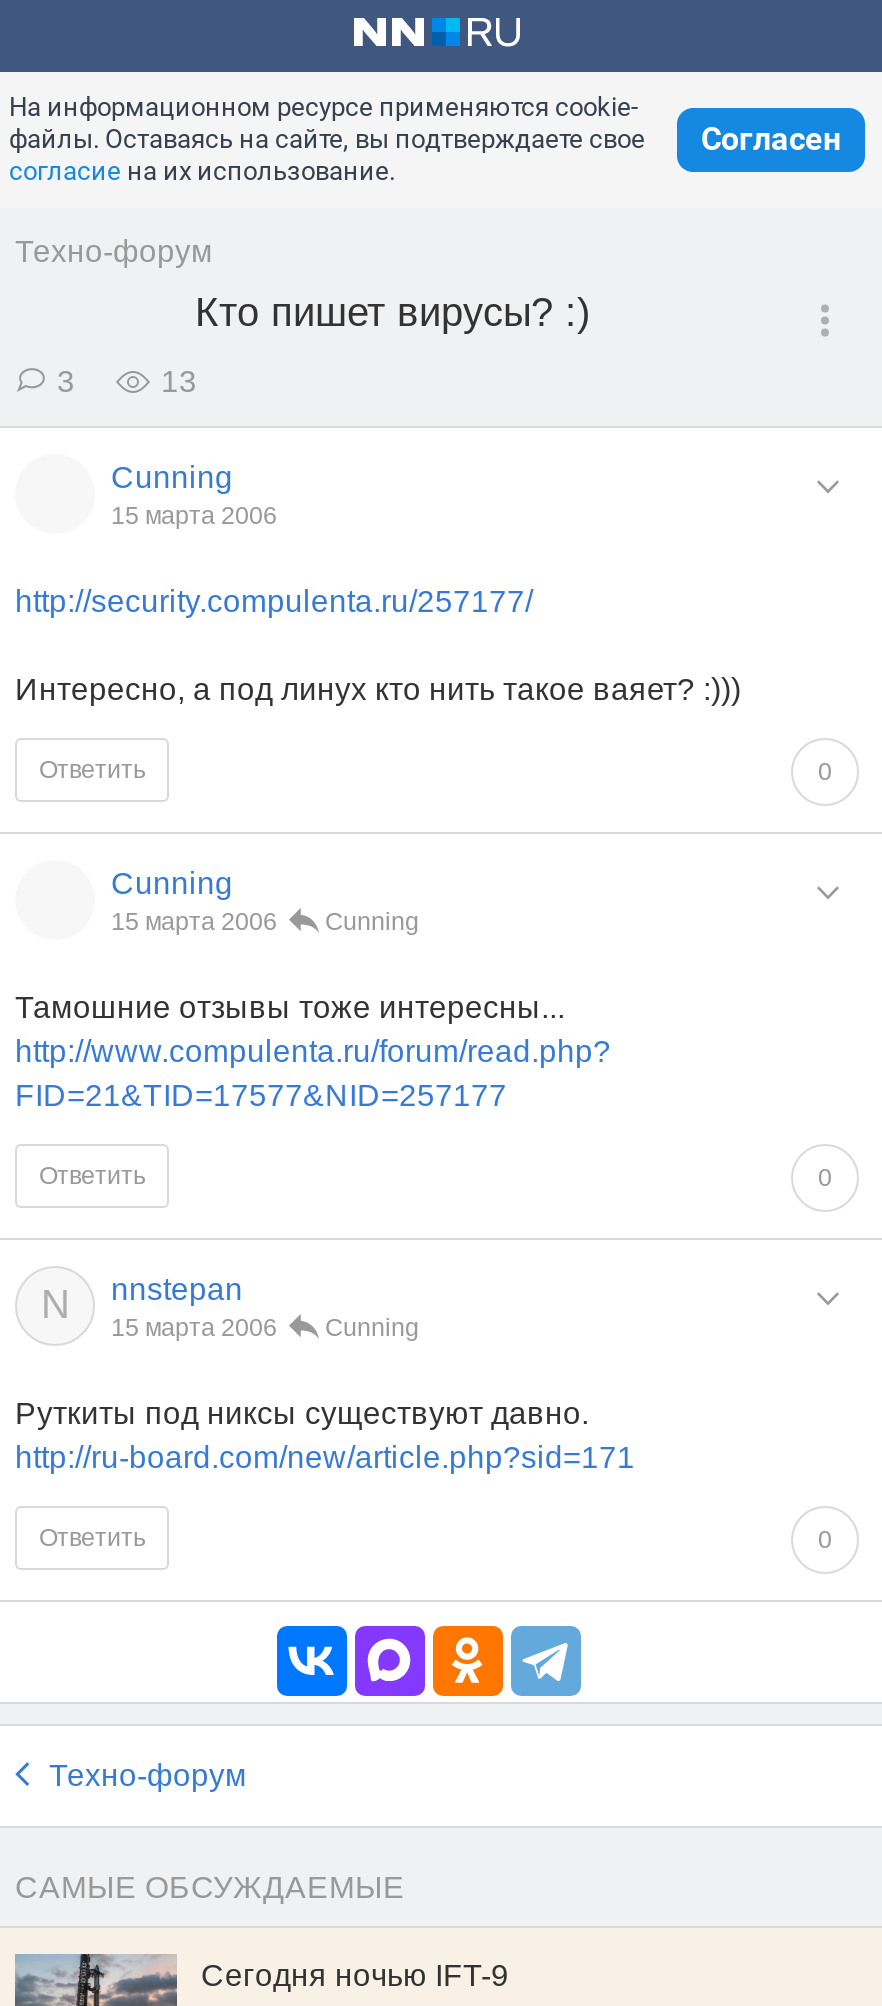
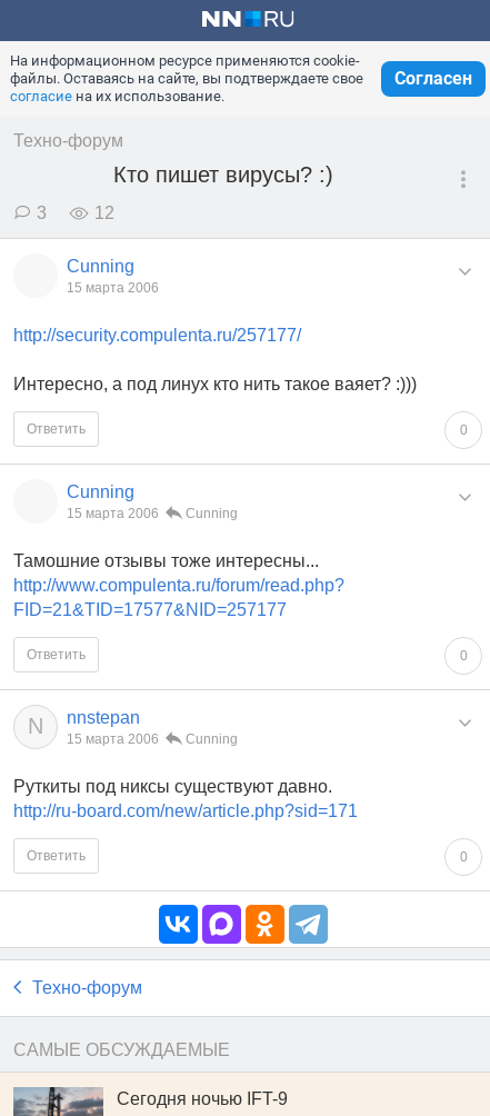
[161,364,197,398] 13 -> [94,203,114,222] 12

